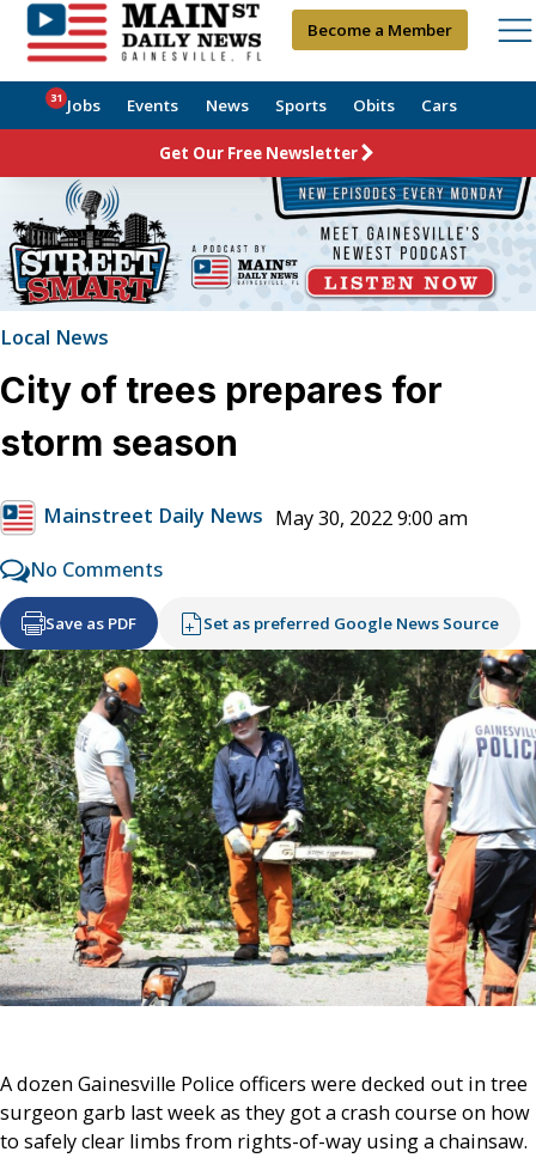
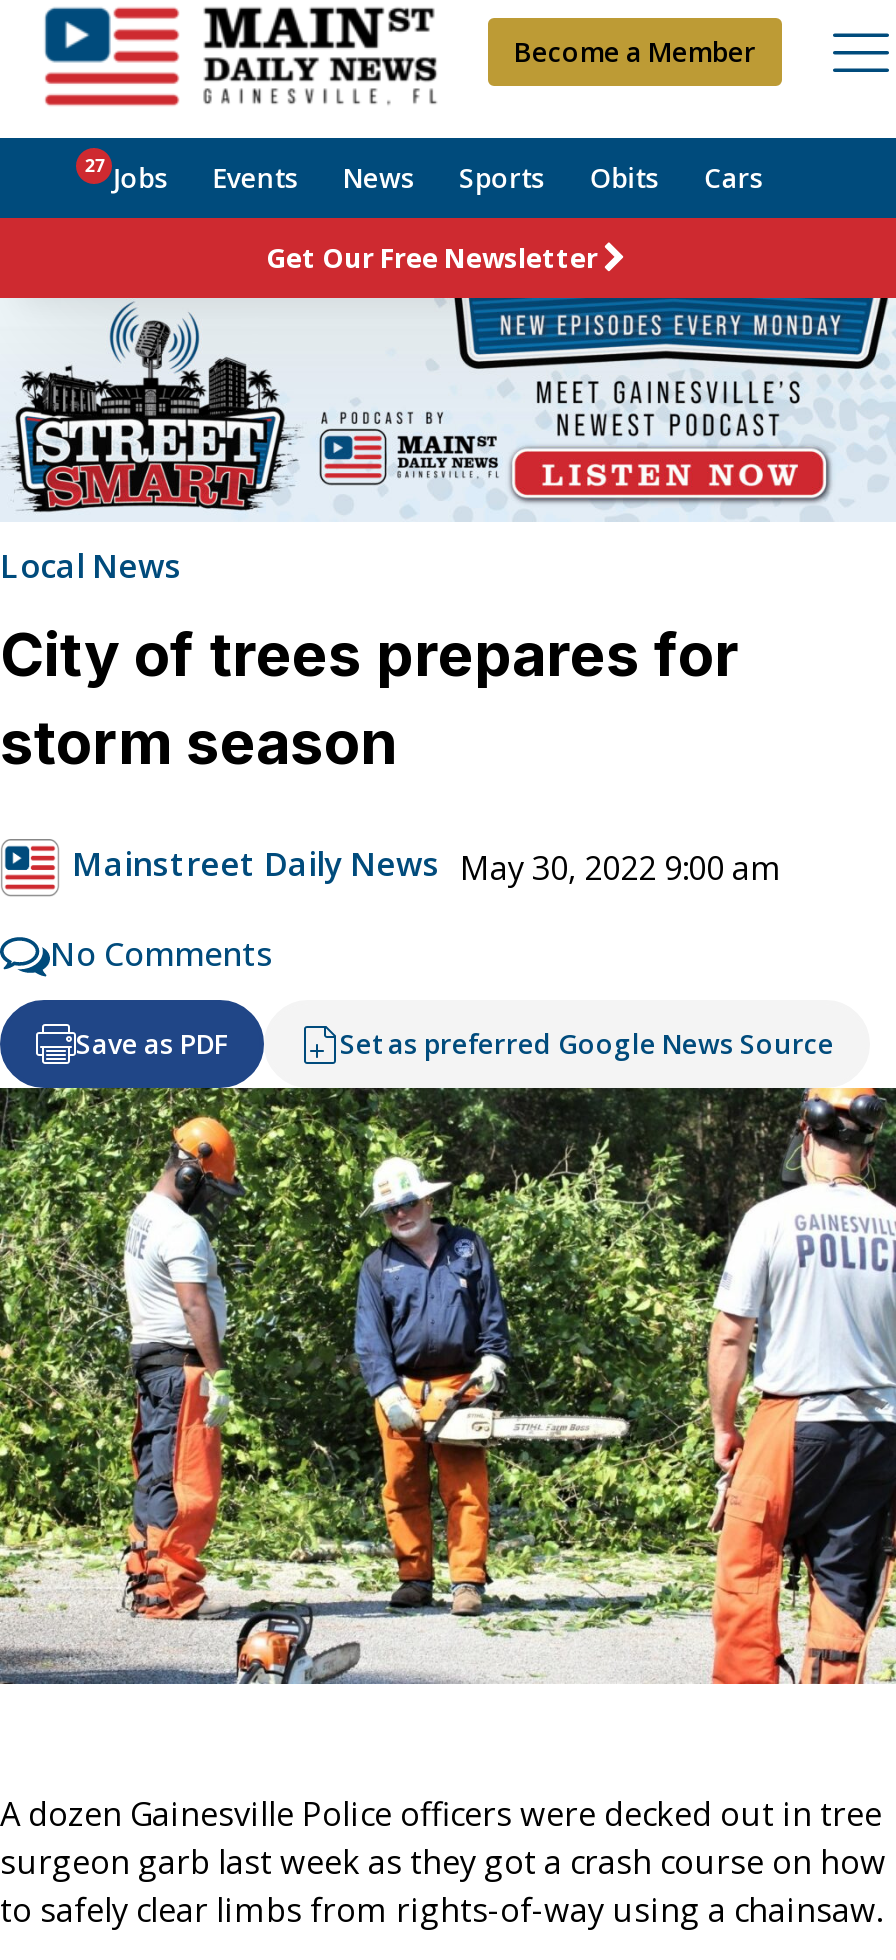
[51,90,457,116] 31 Jobs Events News Sports Obits Cars -> [85,152,764,196] 27 Jobs Events News Sports Obits Cars

